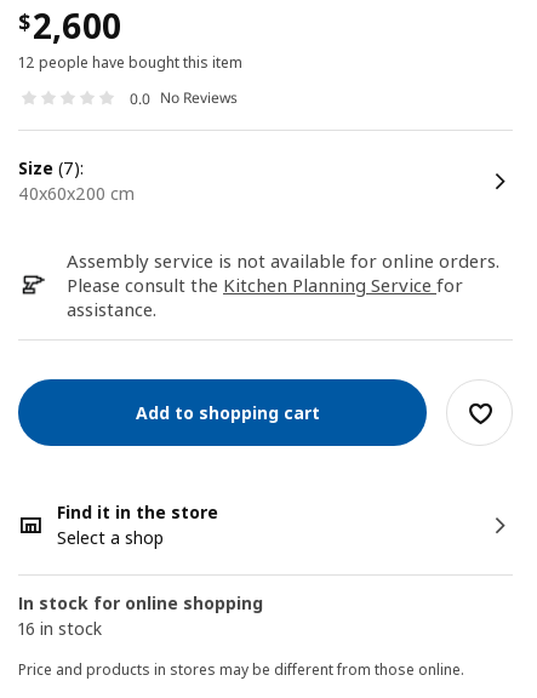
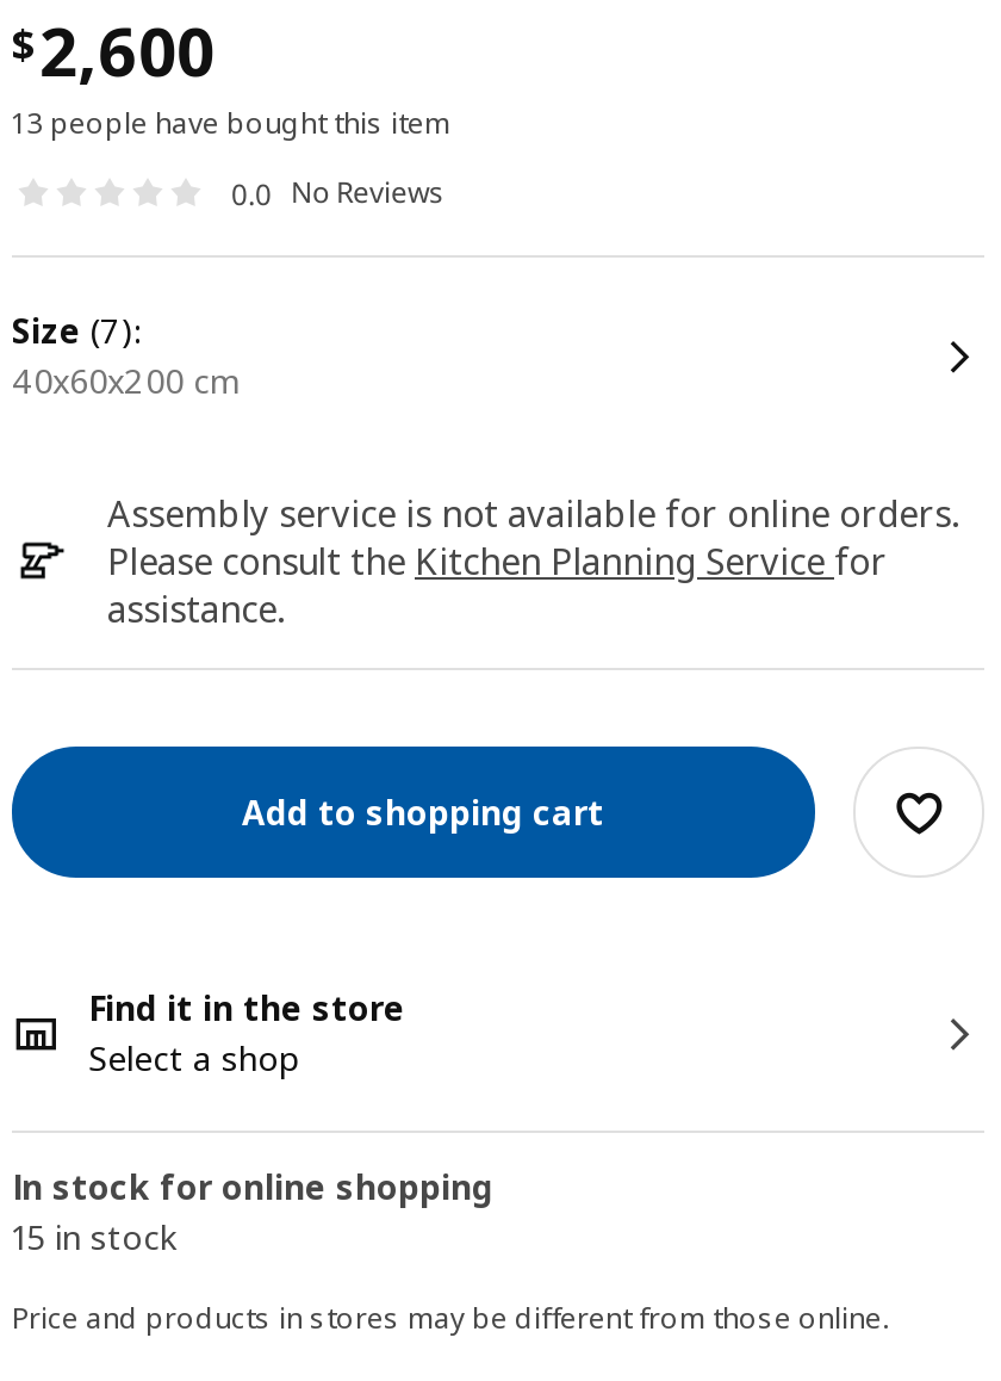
[18,52,242,73] 12 people have bought this item -> [12,103,450,143] 13 people have bought this item
[18,617,102,640] 16 in stock -> [12,1214,176,1259] 15 in stock

